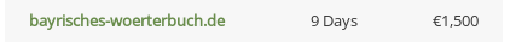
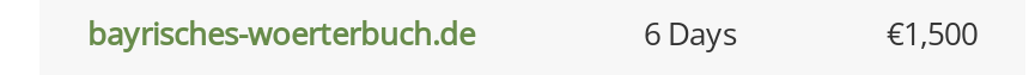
[310,10,357,31] 9 Days -> [644,12,737,55] 6 Days

